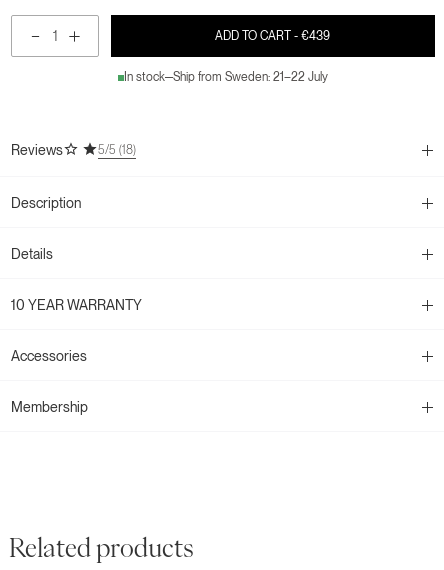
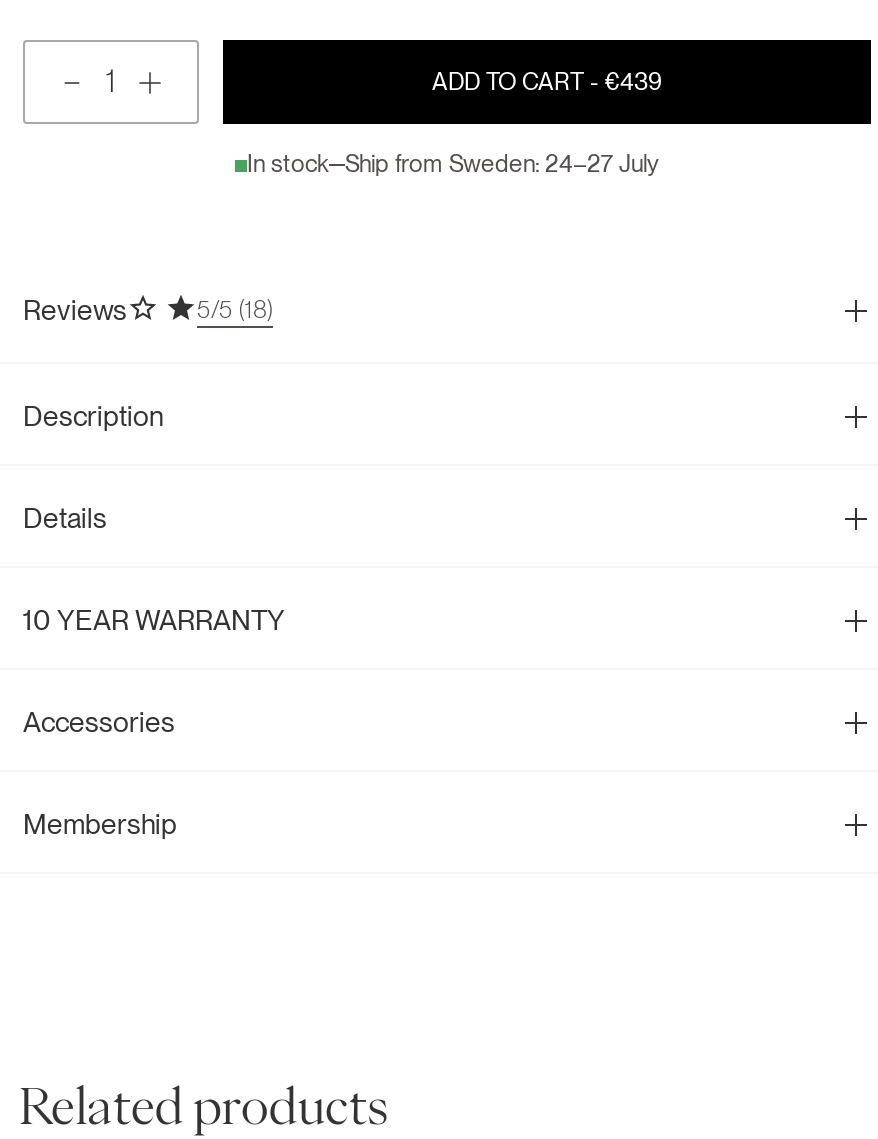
[124,70,328,84] In stock Ship from Sweden: 21–22 July -> [247,150,659,178] In stock Ship from Sweden: 24–27 July

